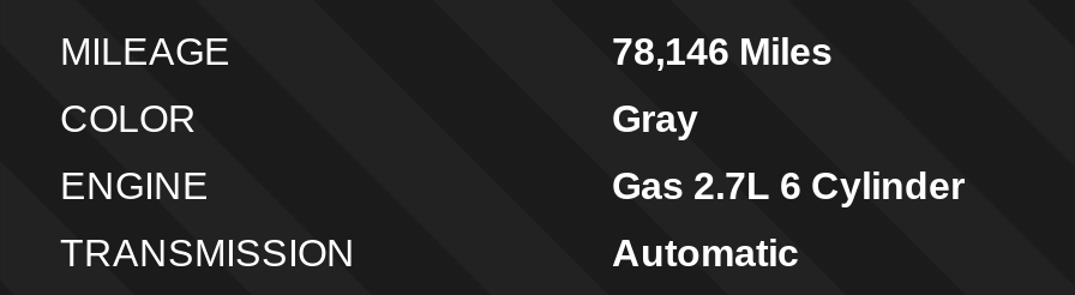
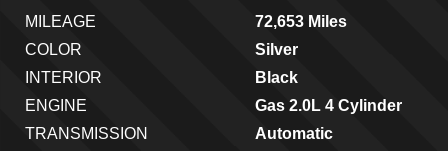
[612,32,833,73] 78,146 Miles -> [255,13,347,30] 72,653 Miles
[612,99,698,140] Gray -> [25,41,298,86] Silver | INTERIOR | Black
[612,166,965,207] Gas 2.7L 6 Cylinder -> [255,97,402,114] Gas 2.0L 4 Cylinder

